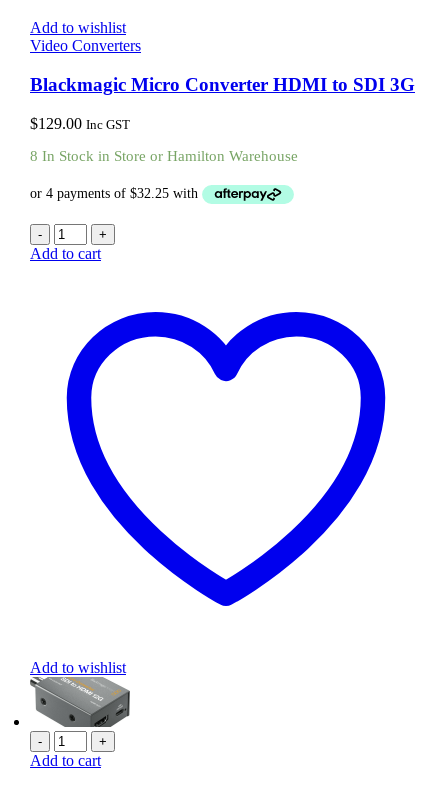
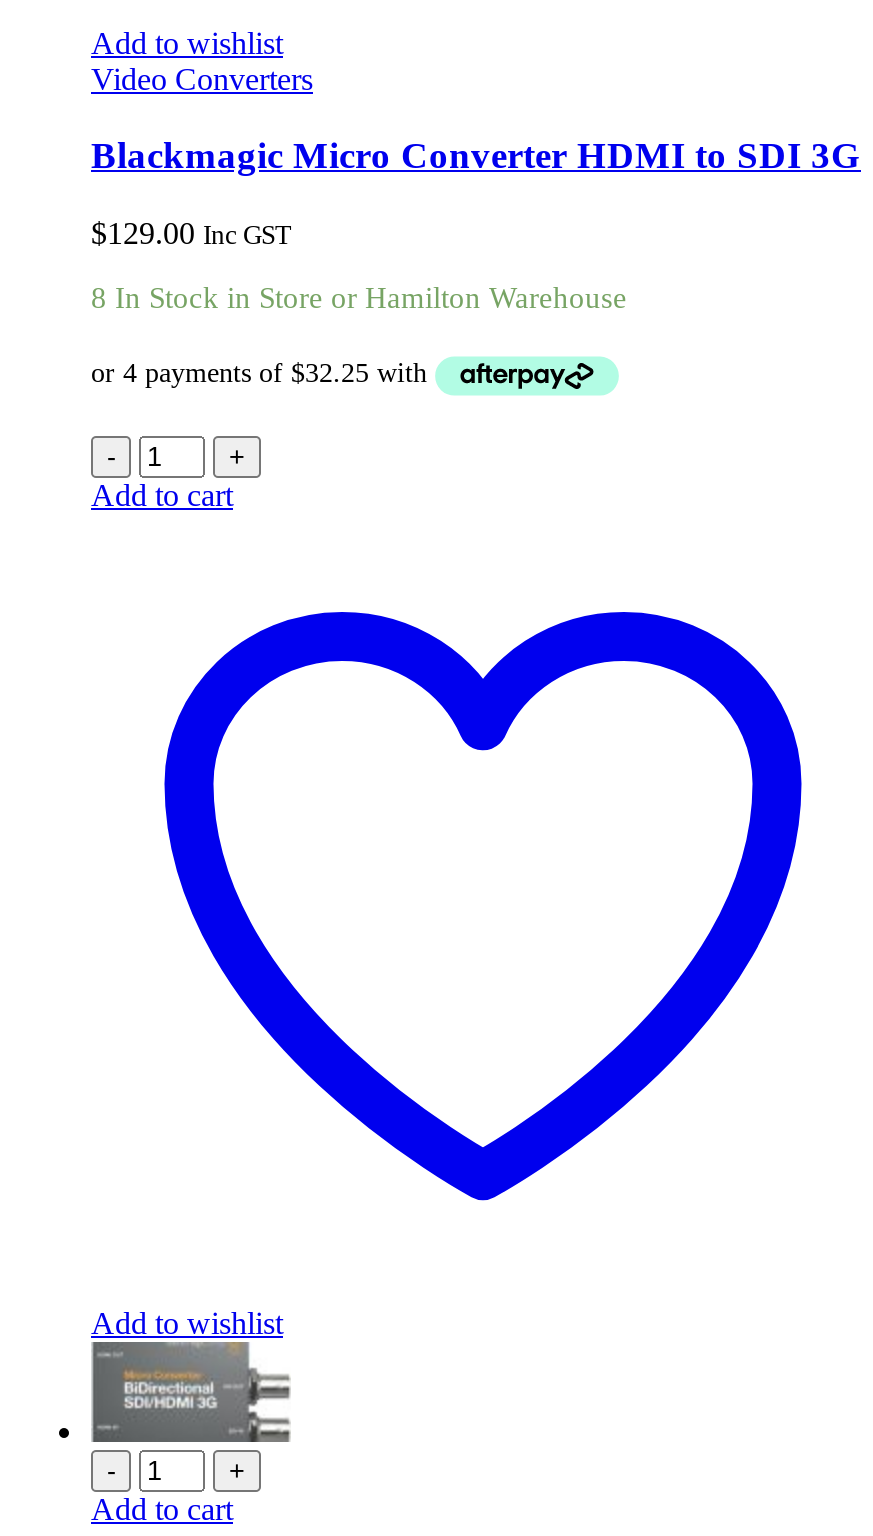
[31,679,131,728] [image] -> [91,1344,291,1444] [image]

